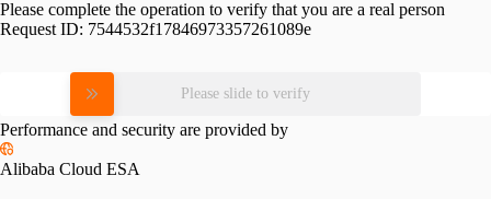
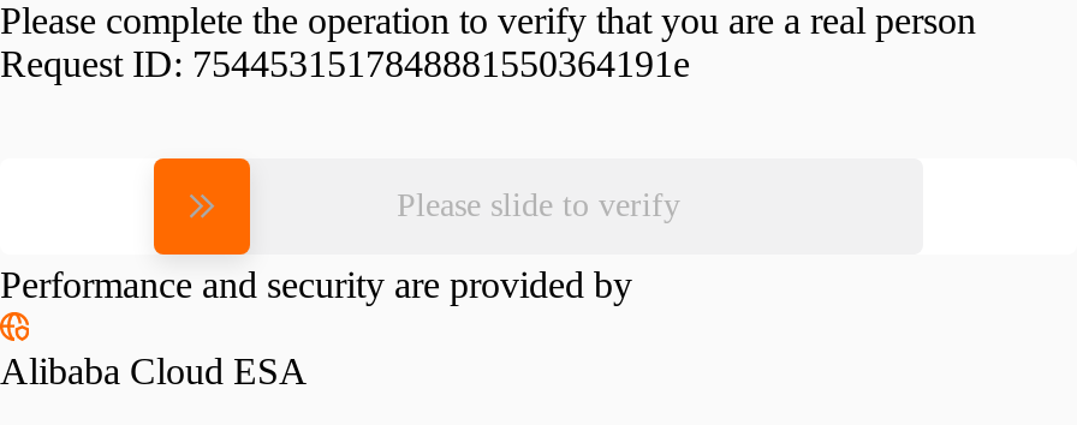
[0,20,311,38] Request ID: 7544532f17846973357261089e -> [0,43,690,84] Request ID: 7544531517848881550364191e

